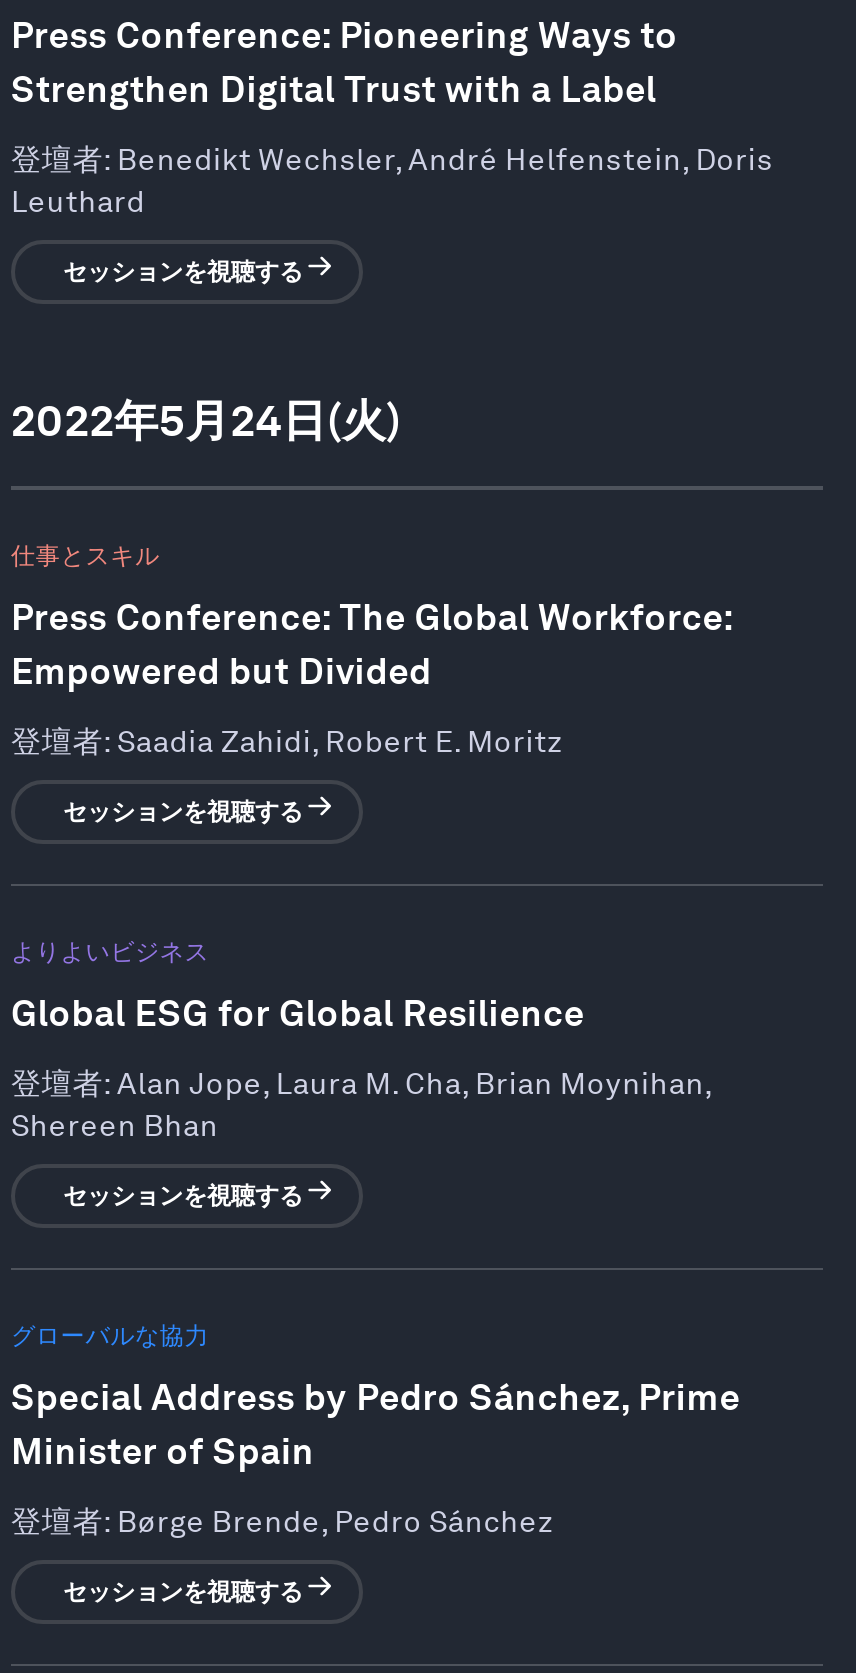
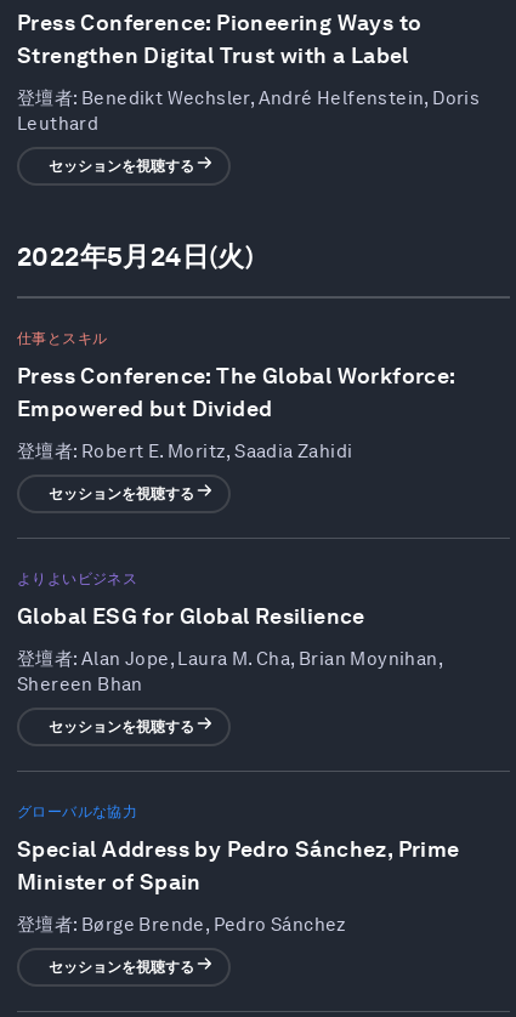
[11,724,564,760] 登壇者: Saadia Zahidi, Robert E. Moritz -> [17,440,353,462] 登壇者: Robert E. Moritz, Saadia Zahidi

